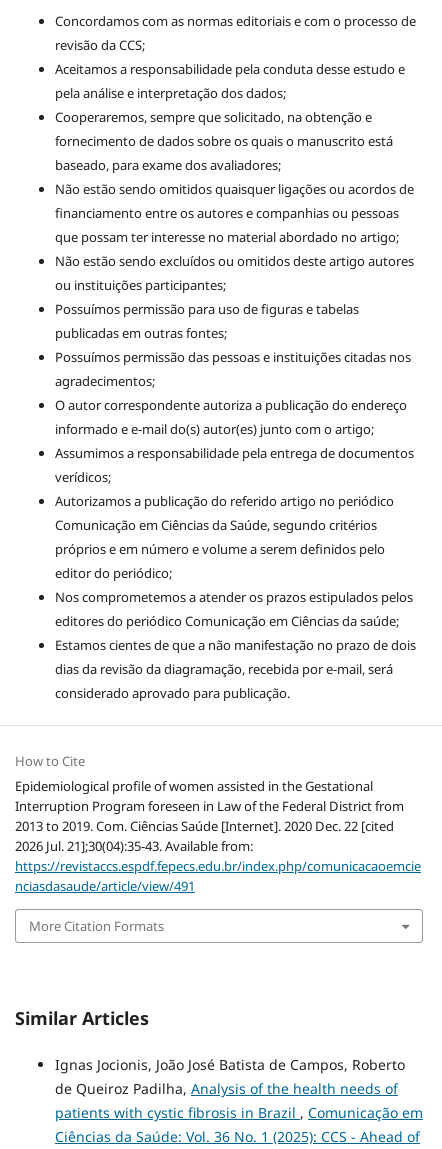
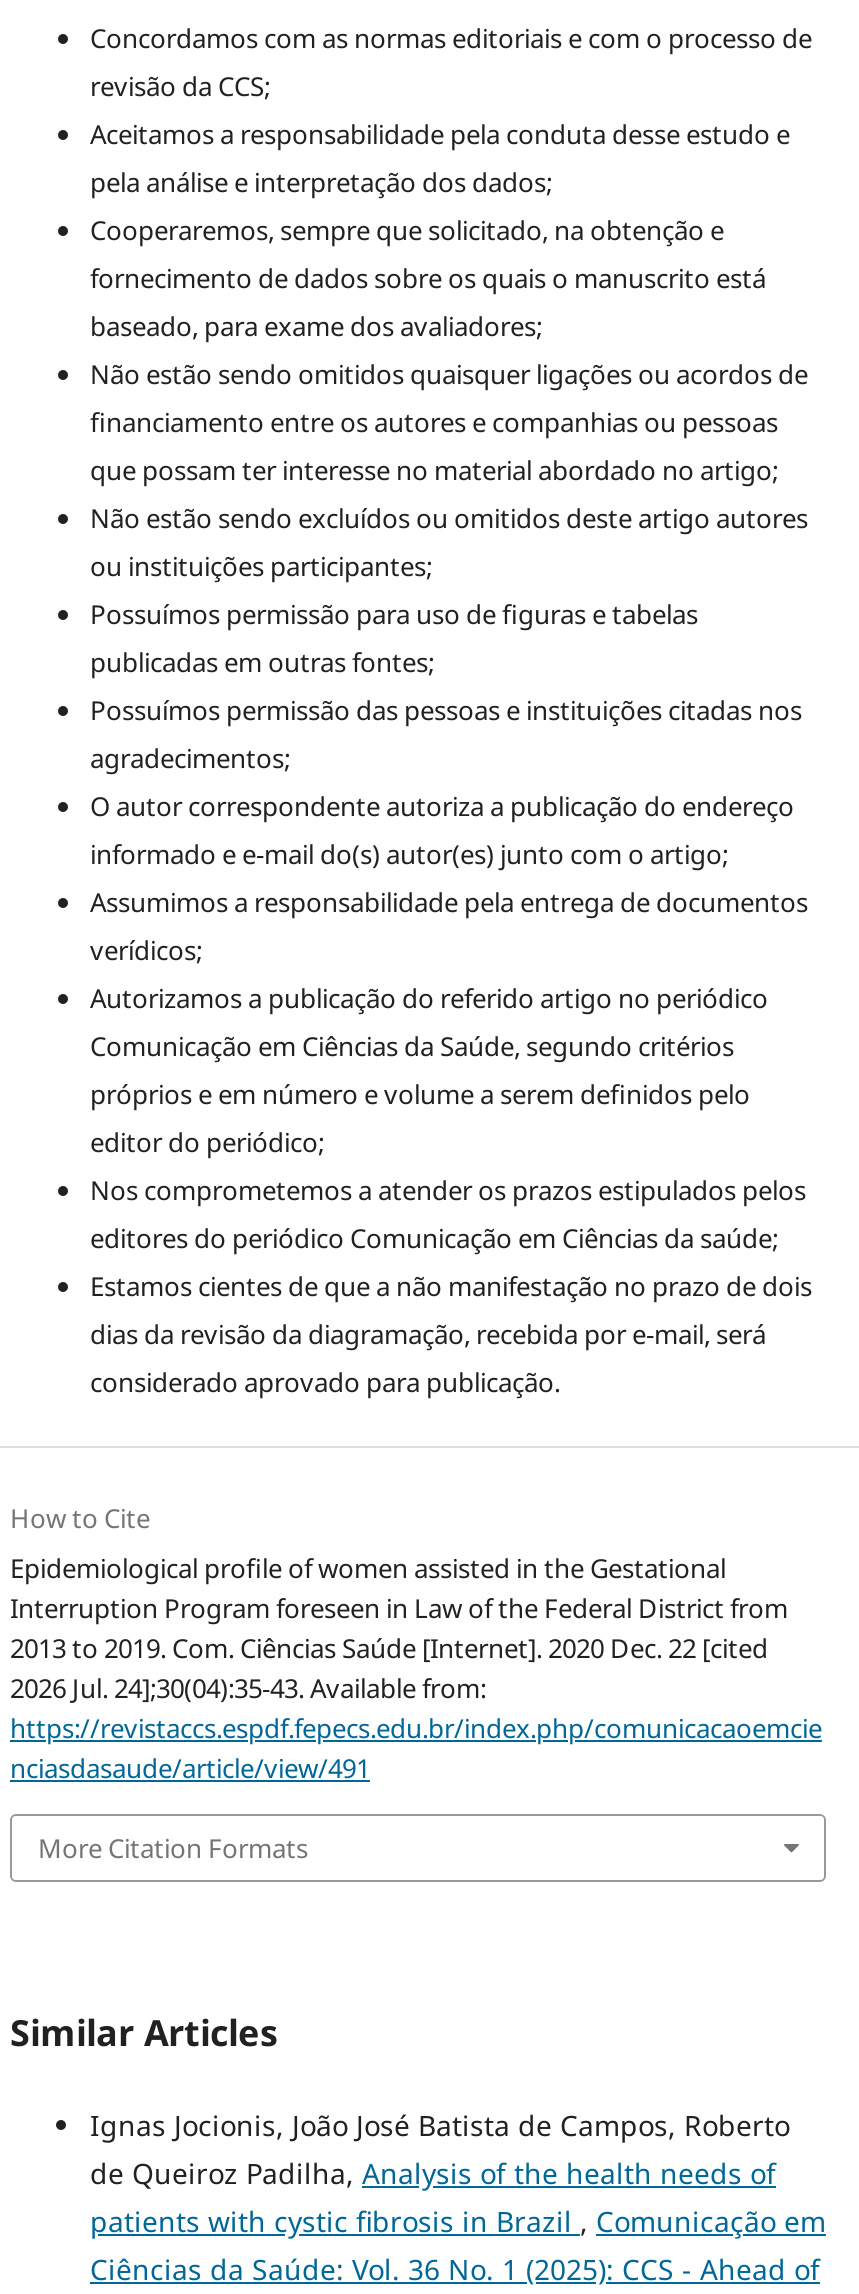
[15,837,253,855] 2026 Jul. 21];30(04):35-43. Available from: -> [10,1669,486,1705] 2026 Jul. 24];30(04):35-43. Available from:

